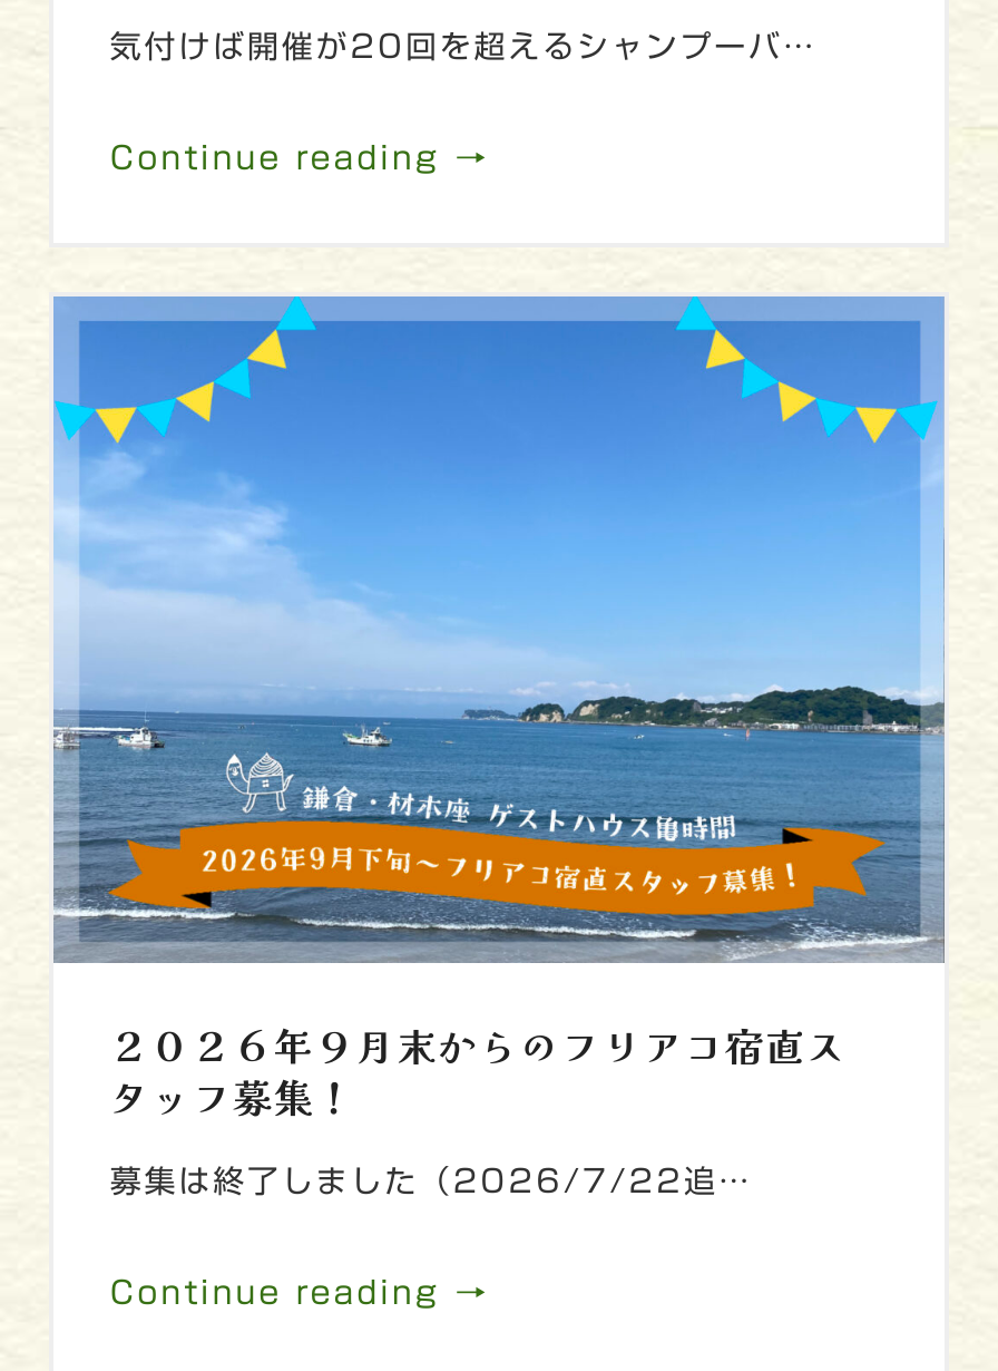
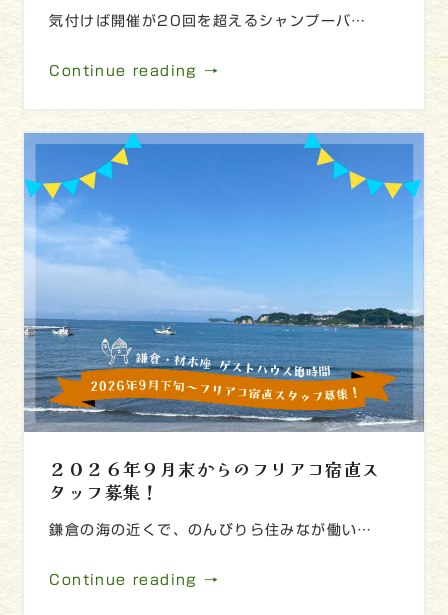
[110,1167,753,1198] 募集は終了しました（2026/7/22追… -> [49,523,373,537] 鎌倉の海の近くで、のんびりら住みなが働い…

